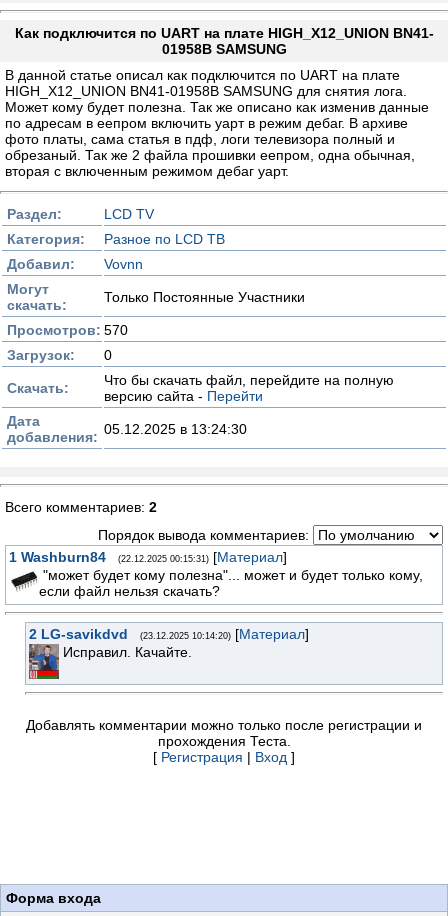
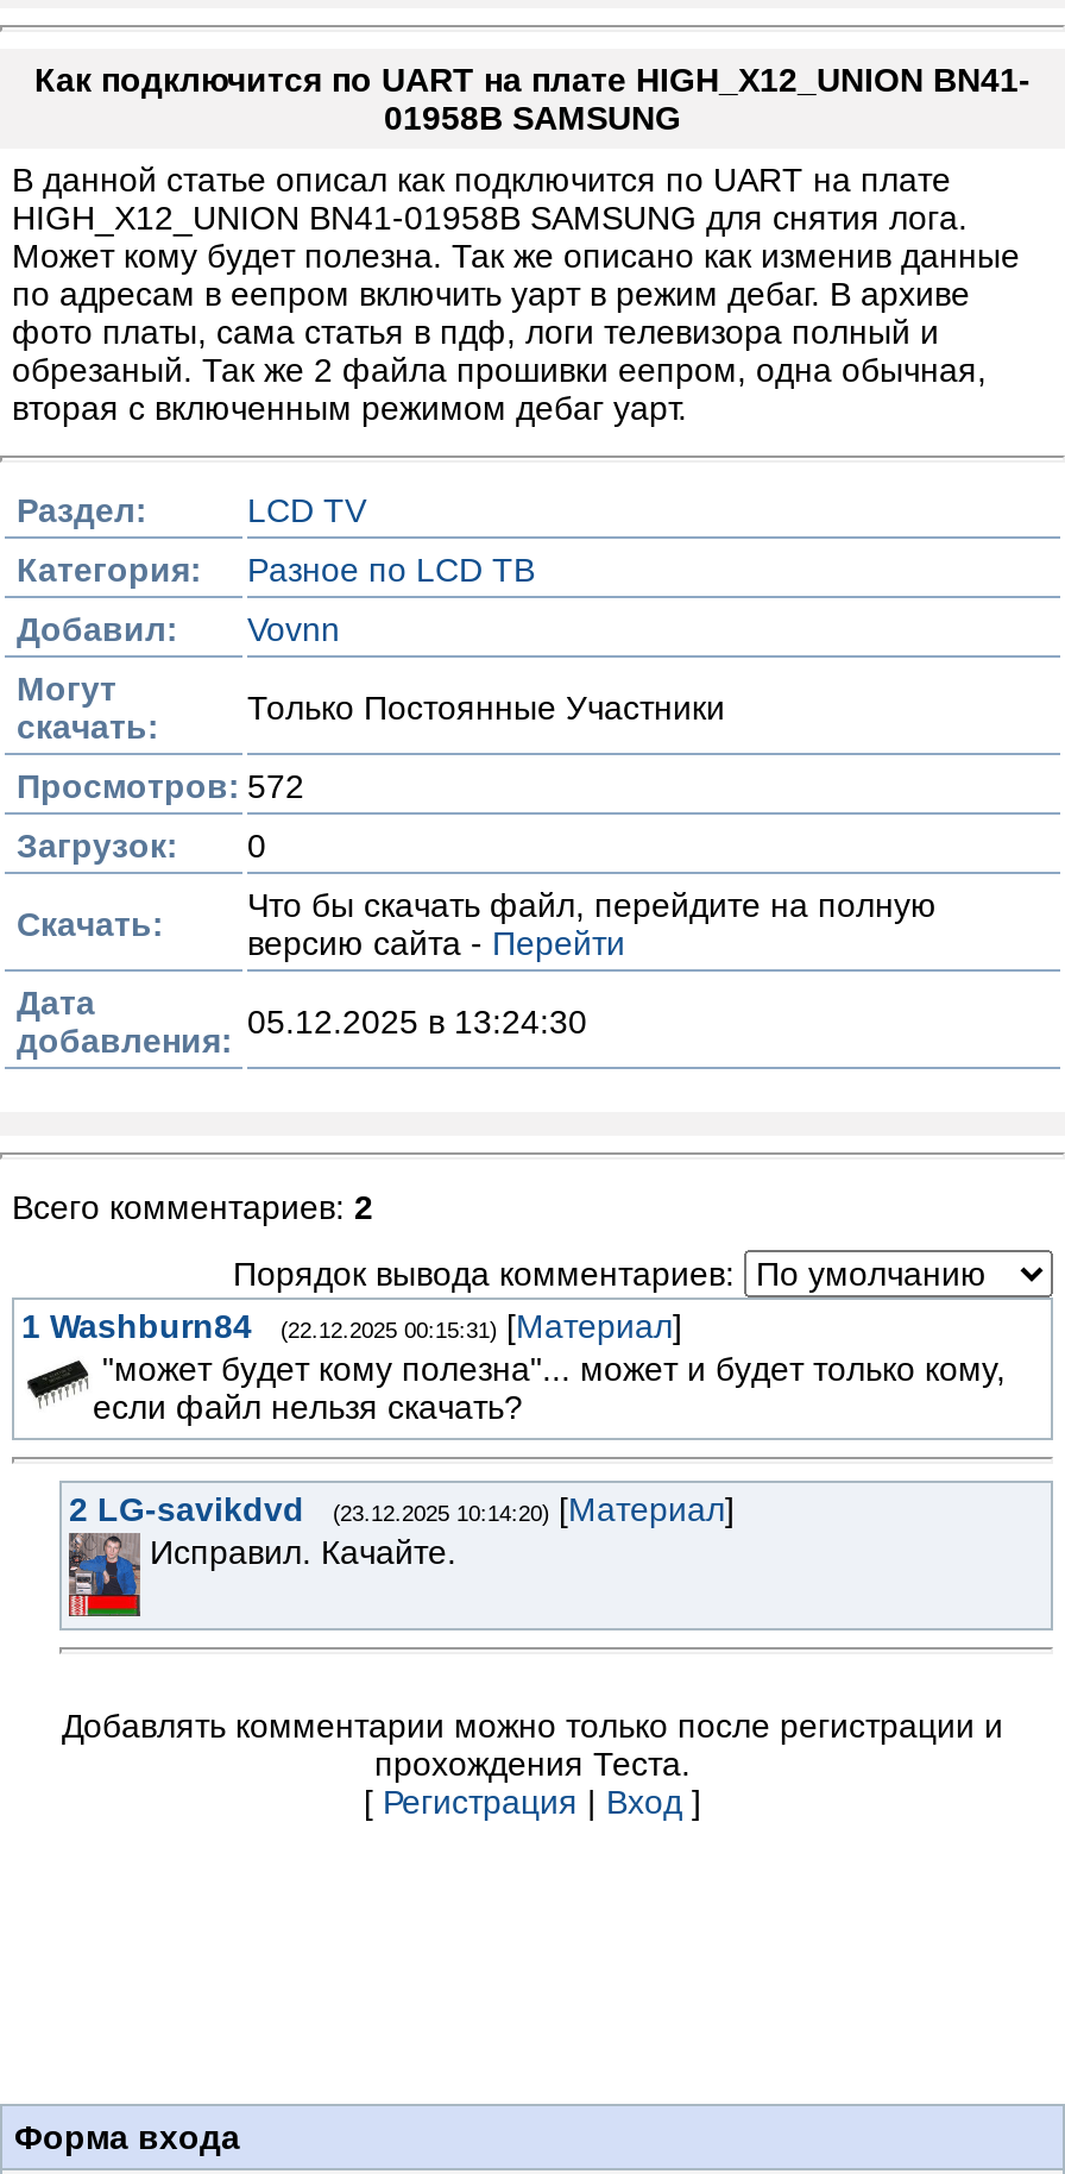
[7,322,128,338] Просмотров: 570 -> [17,767,304,805] Просмотров: 572

